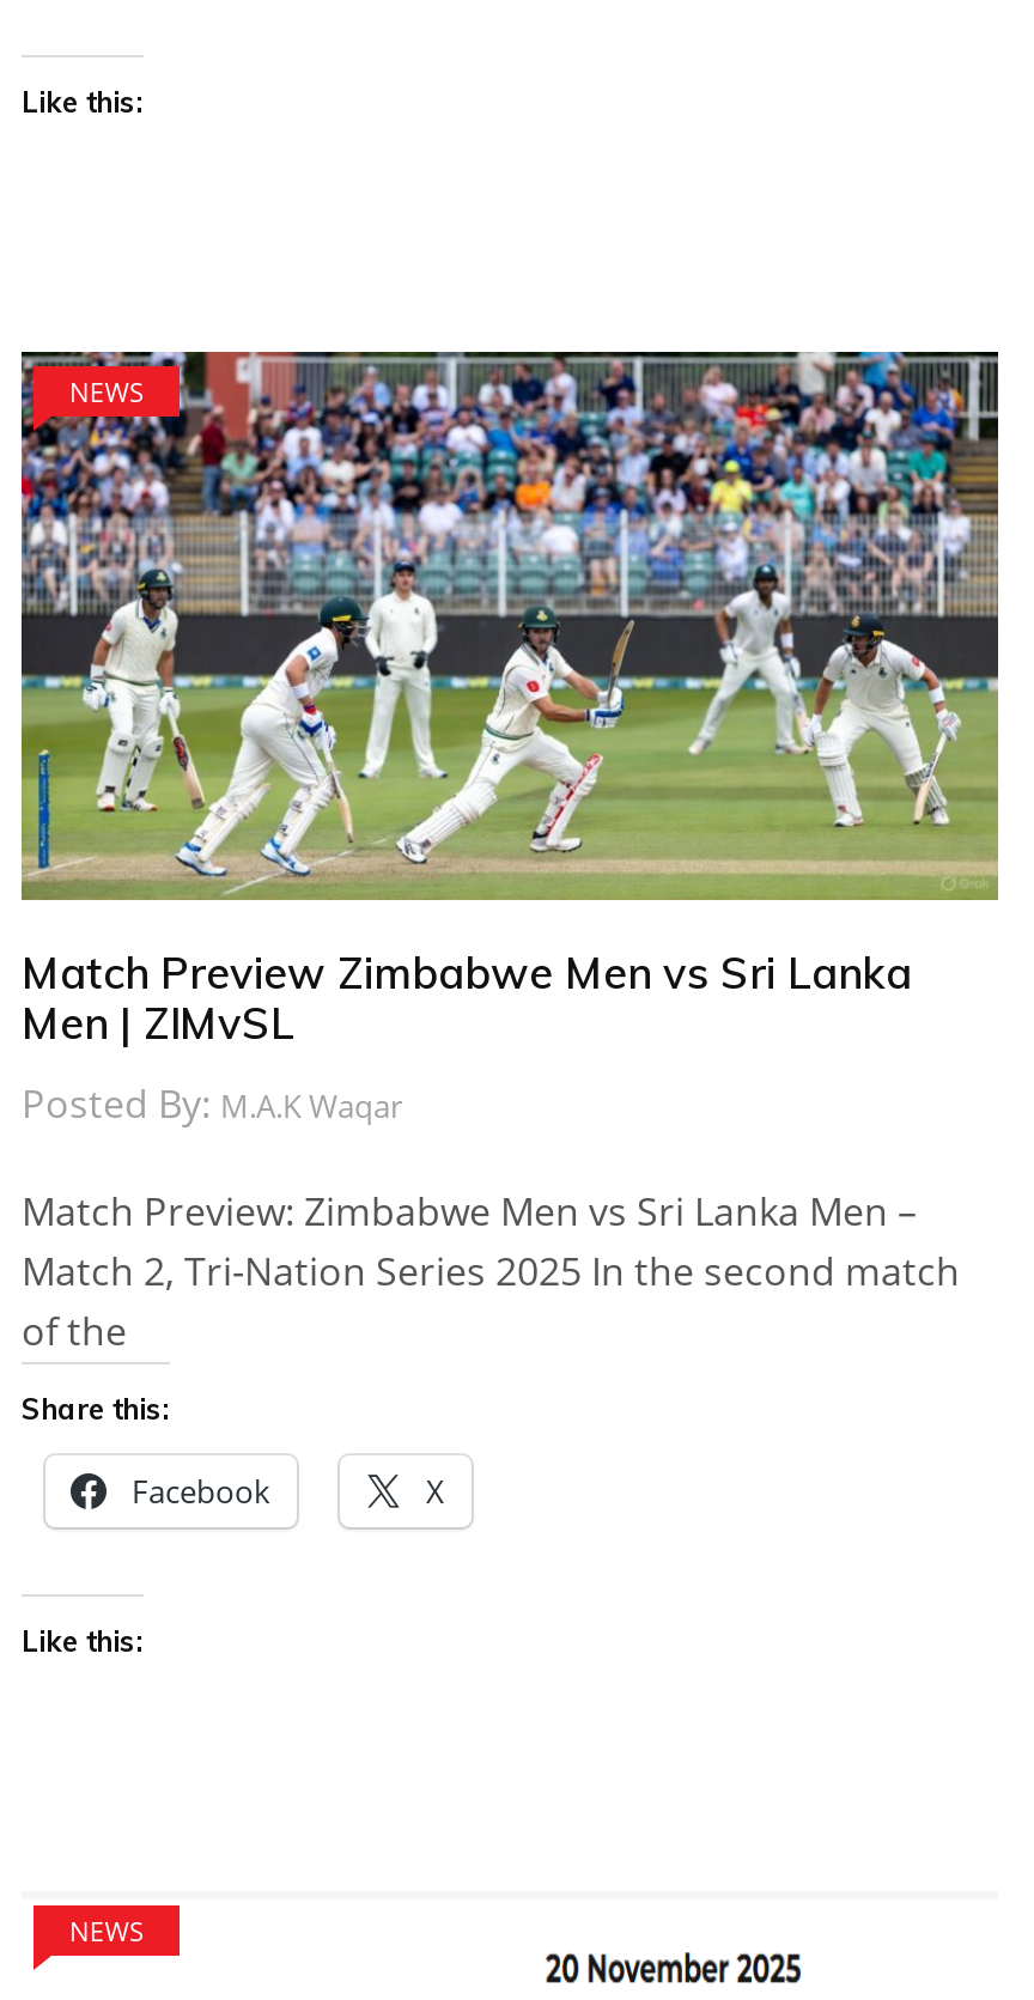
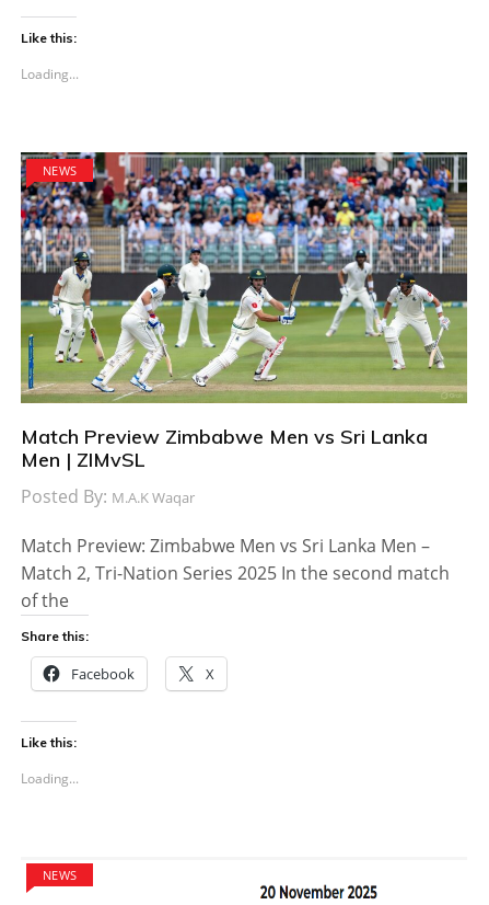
none -> [21,64,79,83] Loading...
none -> [21,769,79,788] Loading...

